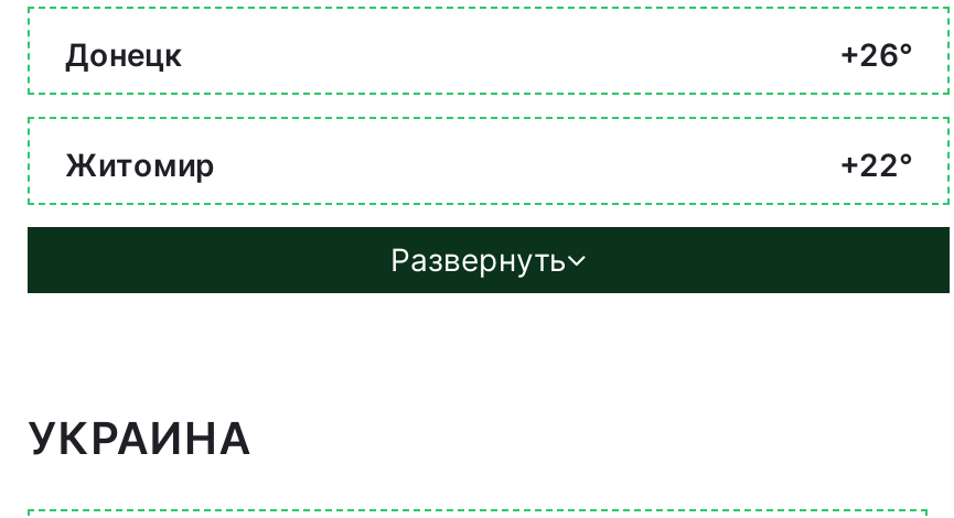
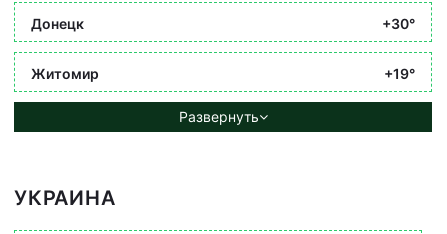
[839,34,912,72] +26° -> [382,14,415,31] +30°
[839,144,912,182] +22° -> [384,64,415,81] +19°

